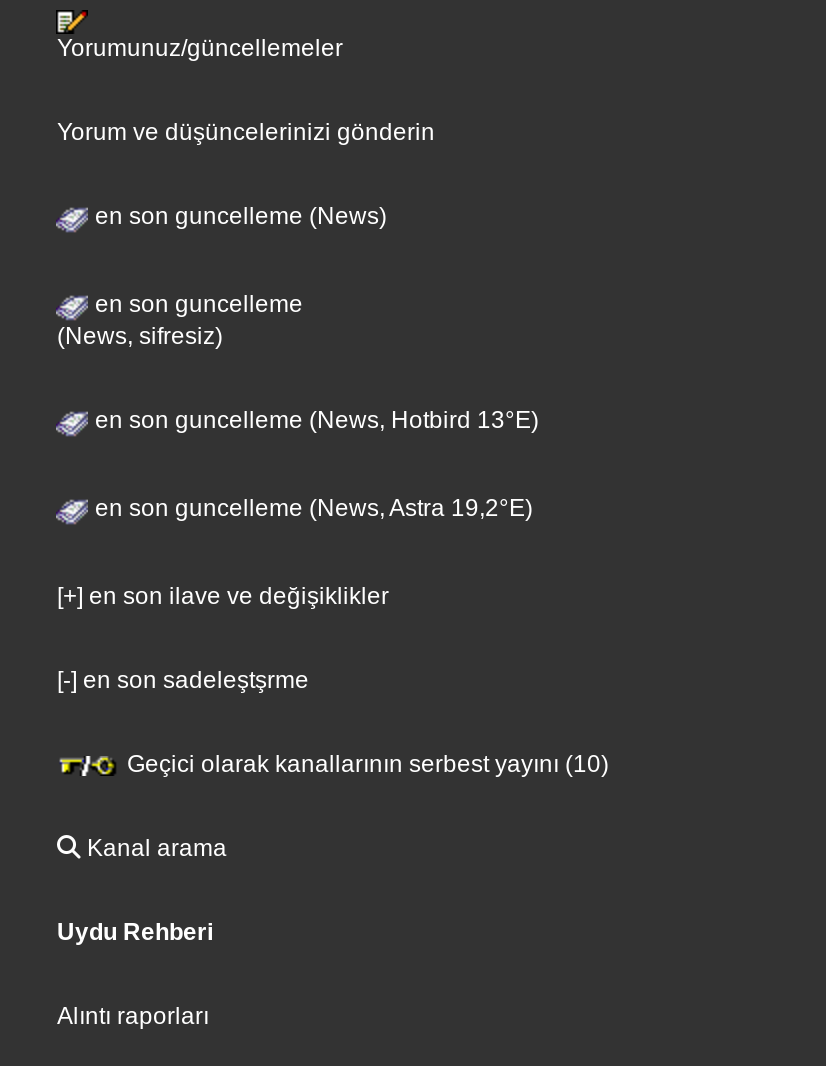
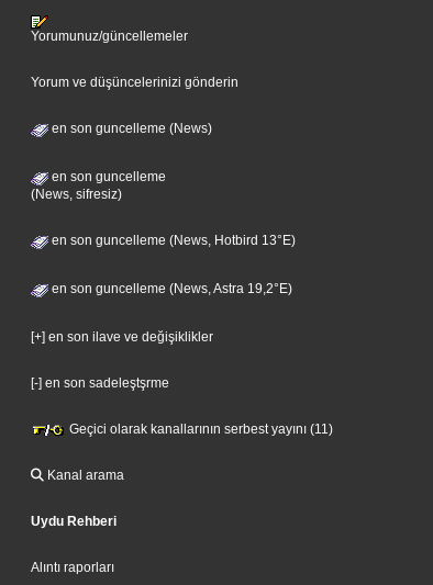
[121,749,609,777] Geçici olarak kanallarının serbest yayını (10) -> [66,421,333,436] Geçici olarak kanallarının serbest yayını (11)

